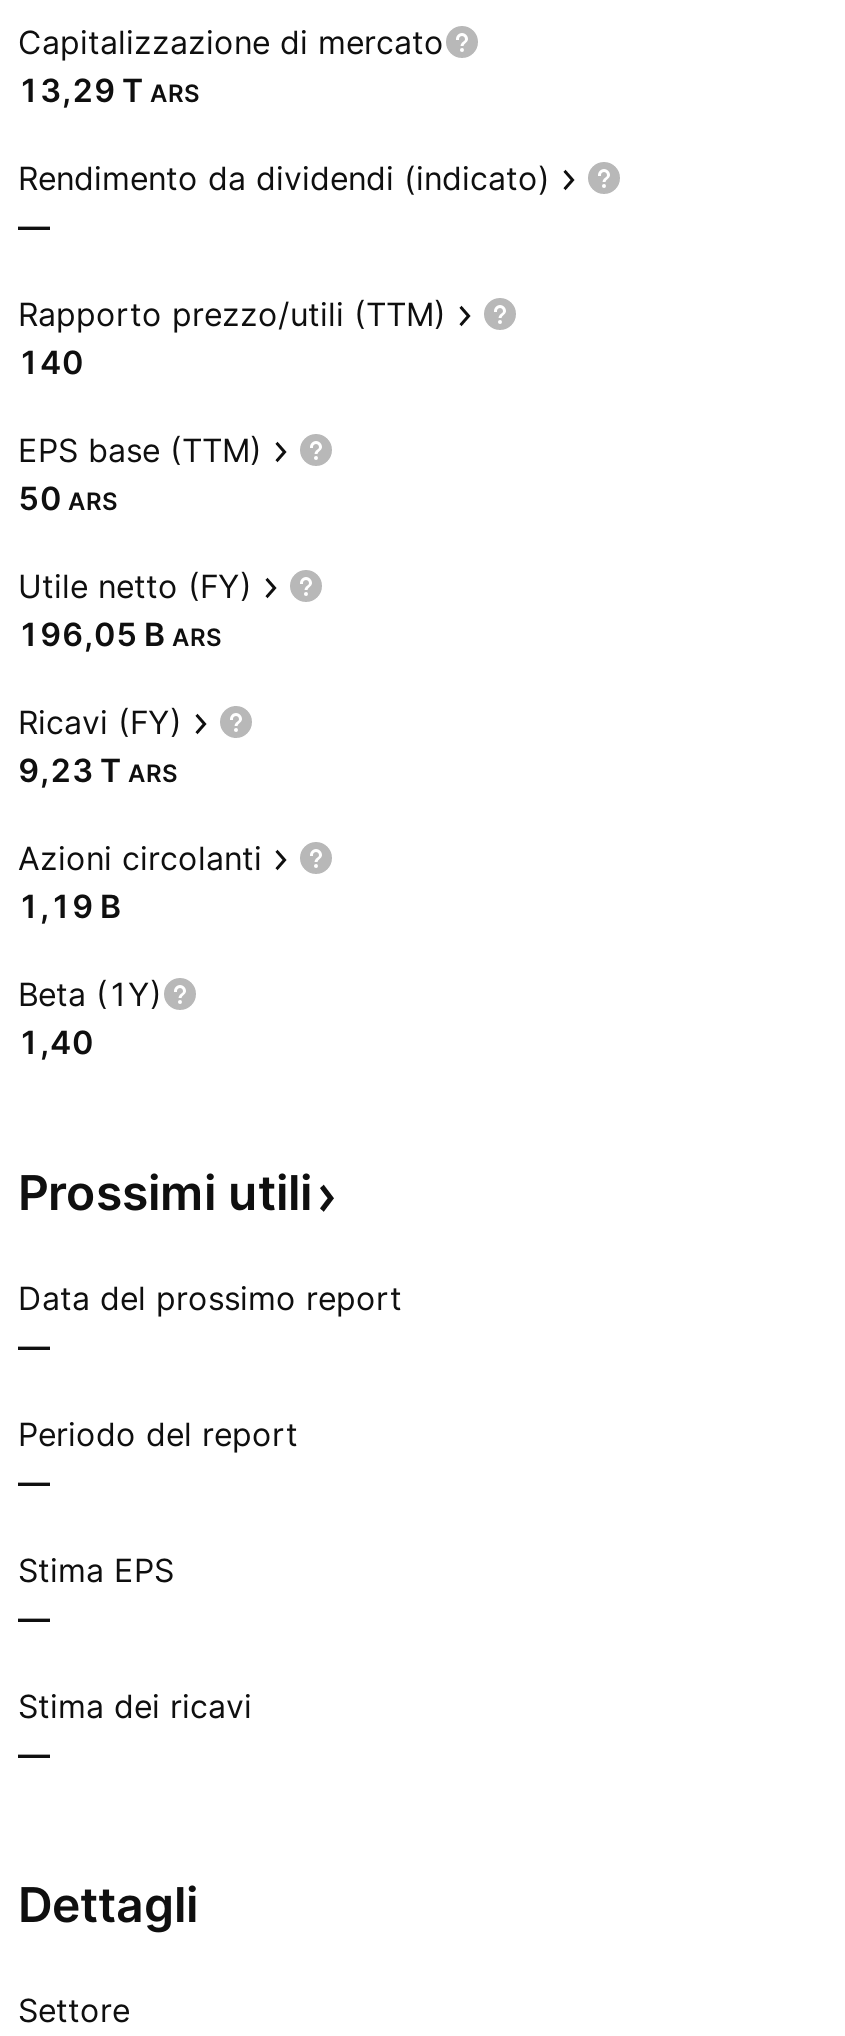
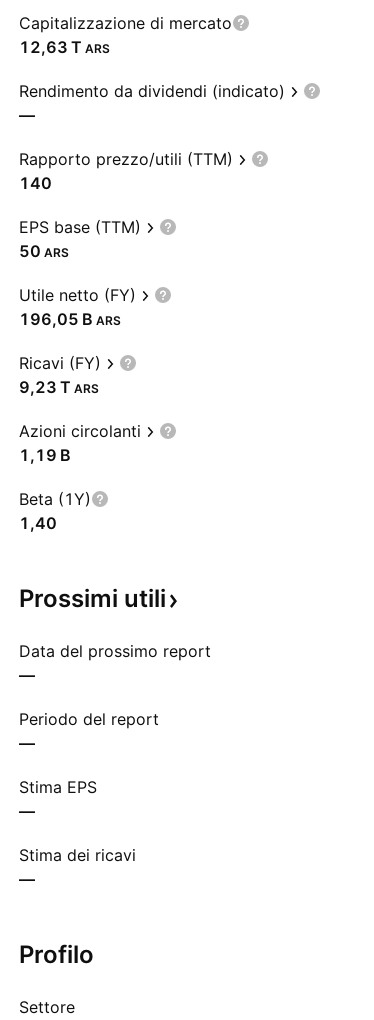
[18,70,200,110] 13,29 T ARS -> [19,37,110,57] 12,63 T ARS
[18,1876,198,1934] Dettagli -> [19,940,94,969] Profilo

